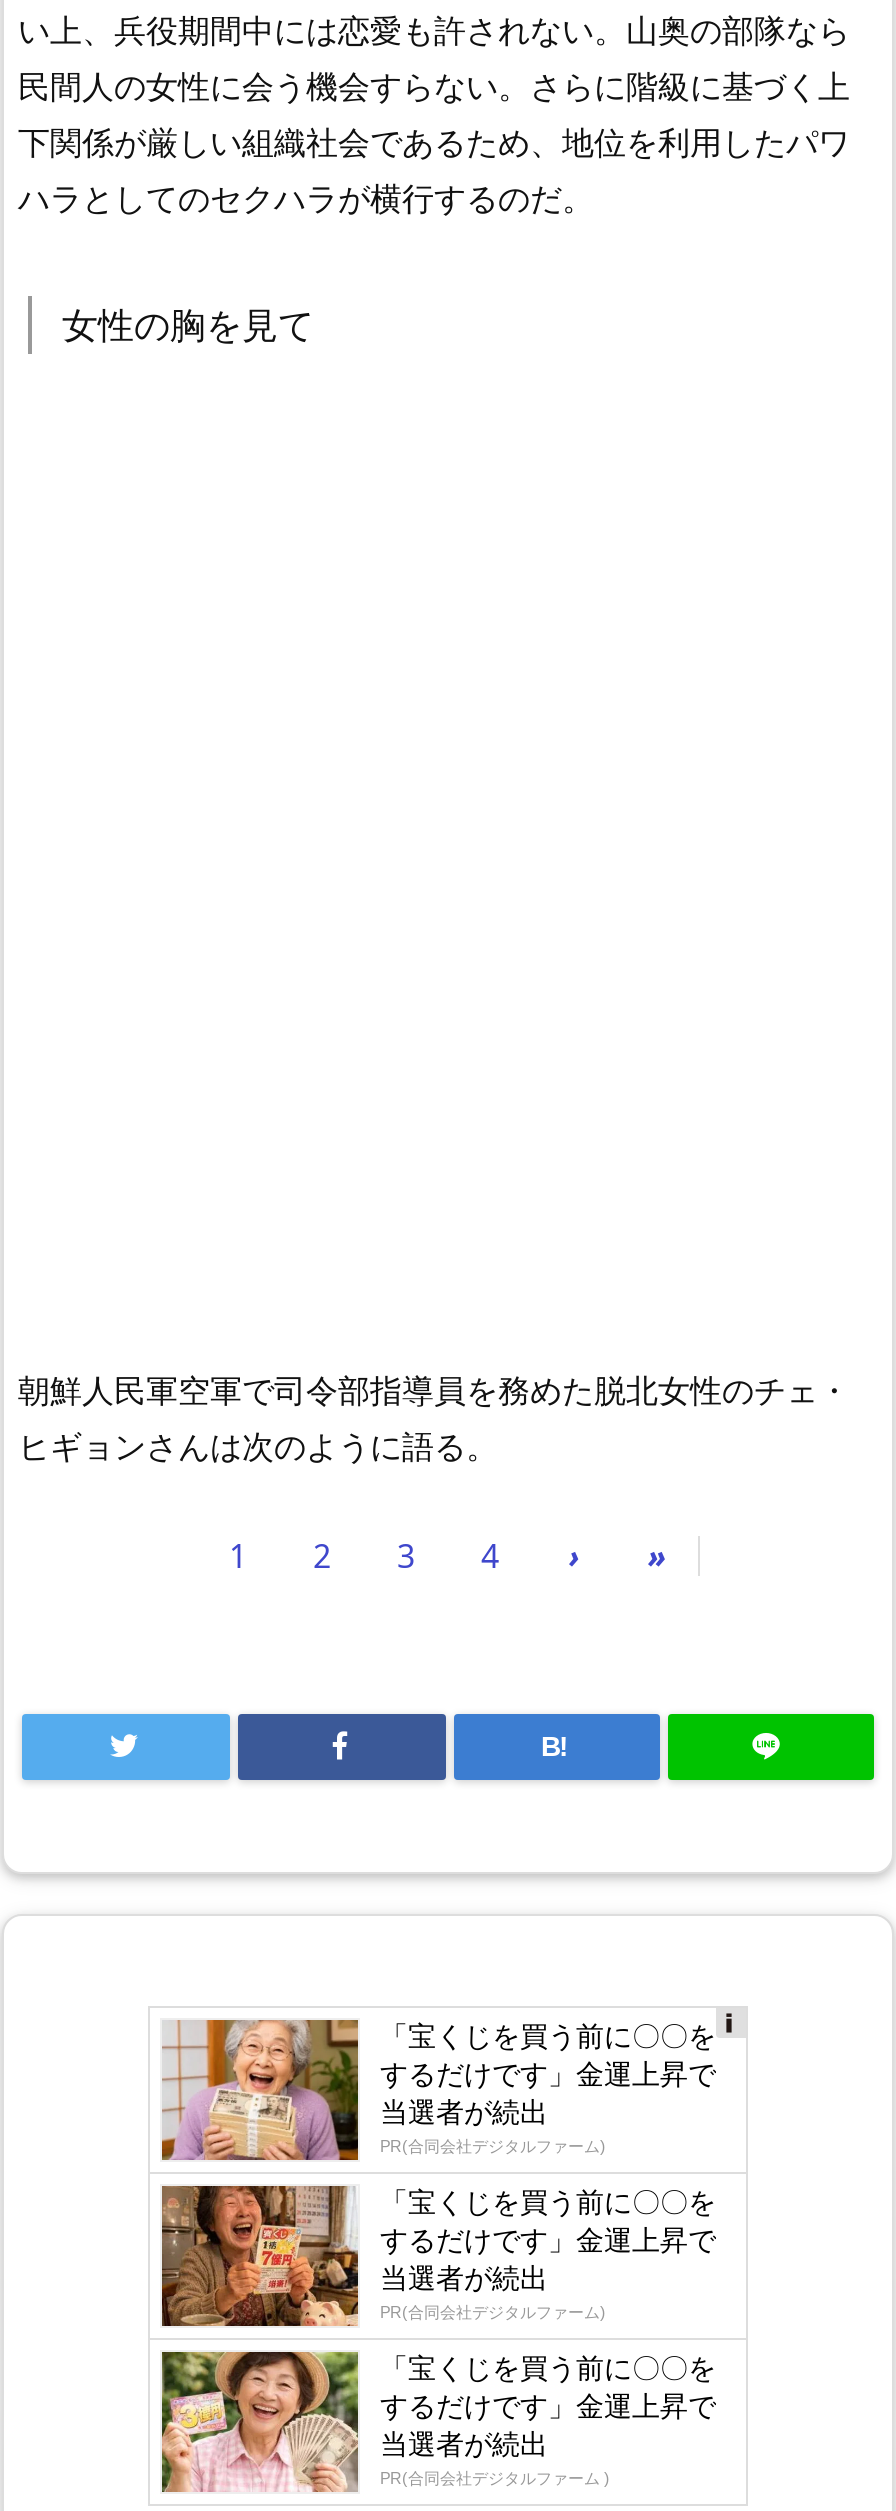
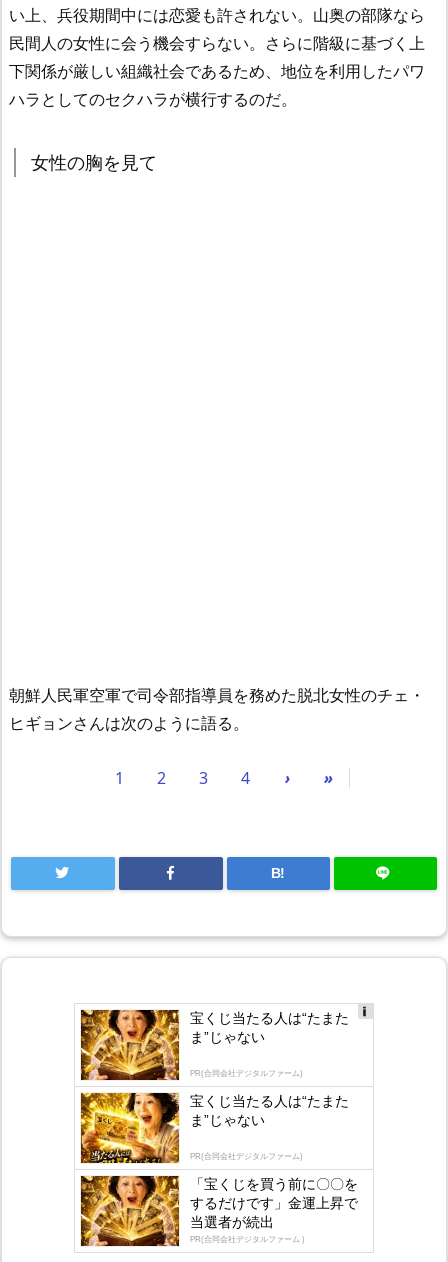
[162,2018,716,2162] [image] | 「宝くじを買う前に〇〇を | するだけです」金運上昇で | 当選者が続出 -> [80,1009,349,1081] [image] | 宝くじ当たる人は“たまた | ま”じゃない
[160,2184,716,2328] [image] | 「宝くじを買う前に〇〇を | するだけです」金運上昇で | 当選者が続出 -> [80,1092,349,1164] [image] | 宝くじ当たる人は“たまた | ま”じゃない
[160,2350,360,2492] [image] -> [80,1175,180,1247] [image]

